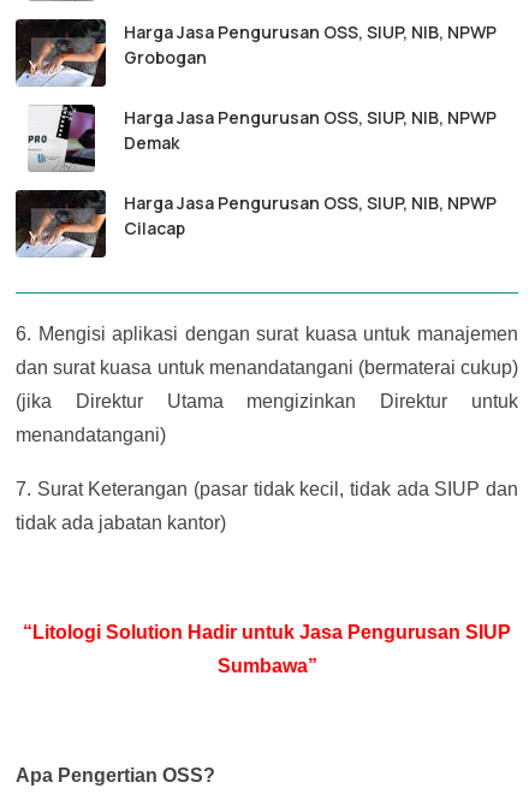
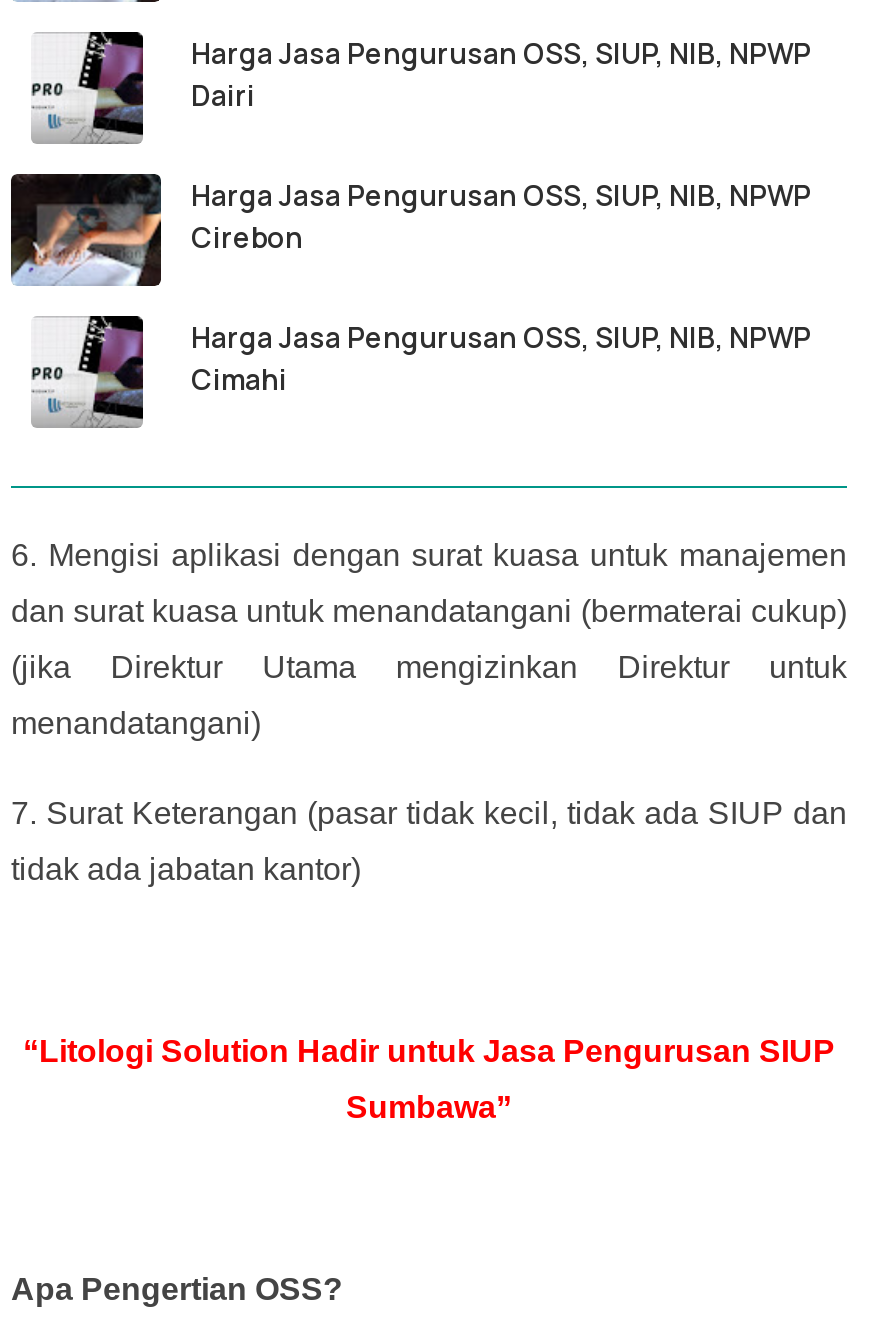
moved [14,18,107,88] -> [9,172,163,288]: [image]
[124,45,207,68] Grobogan -> [191,76,255,114] Dairi
moved [16,103,106,172] -> [11,30,161,144]: [image]
[124,131,179,154] Demak -> [191,218,303,256] Cirebon
[14,189,185,259] [image] | Cilacap -> [11,314,287,428] [image] | Cimahi

